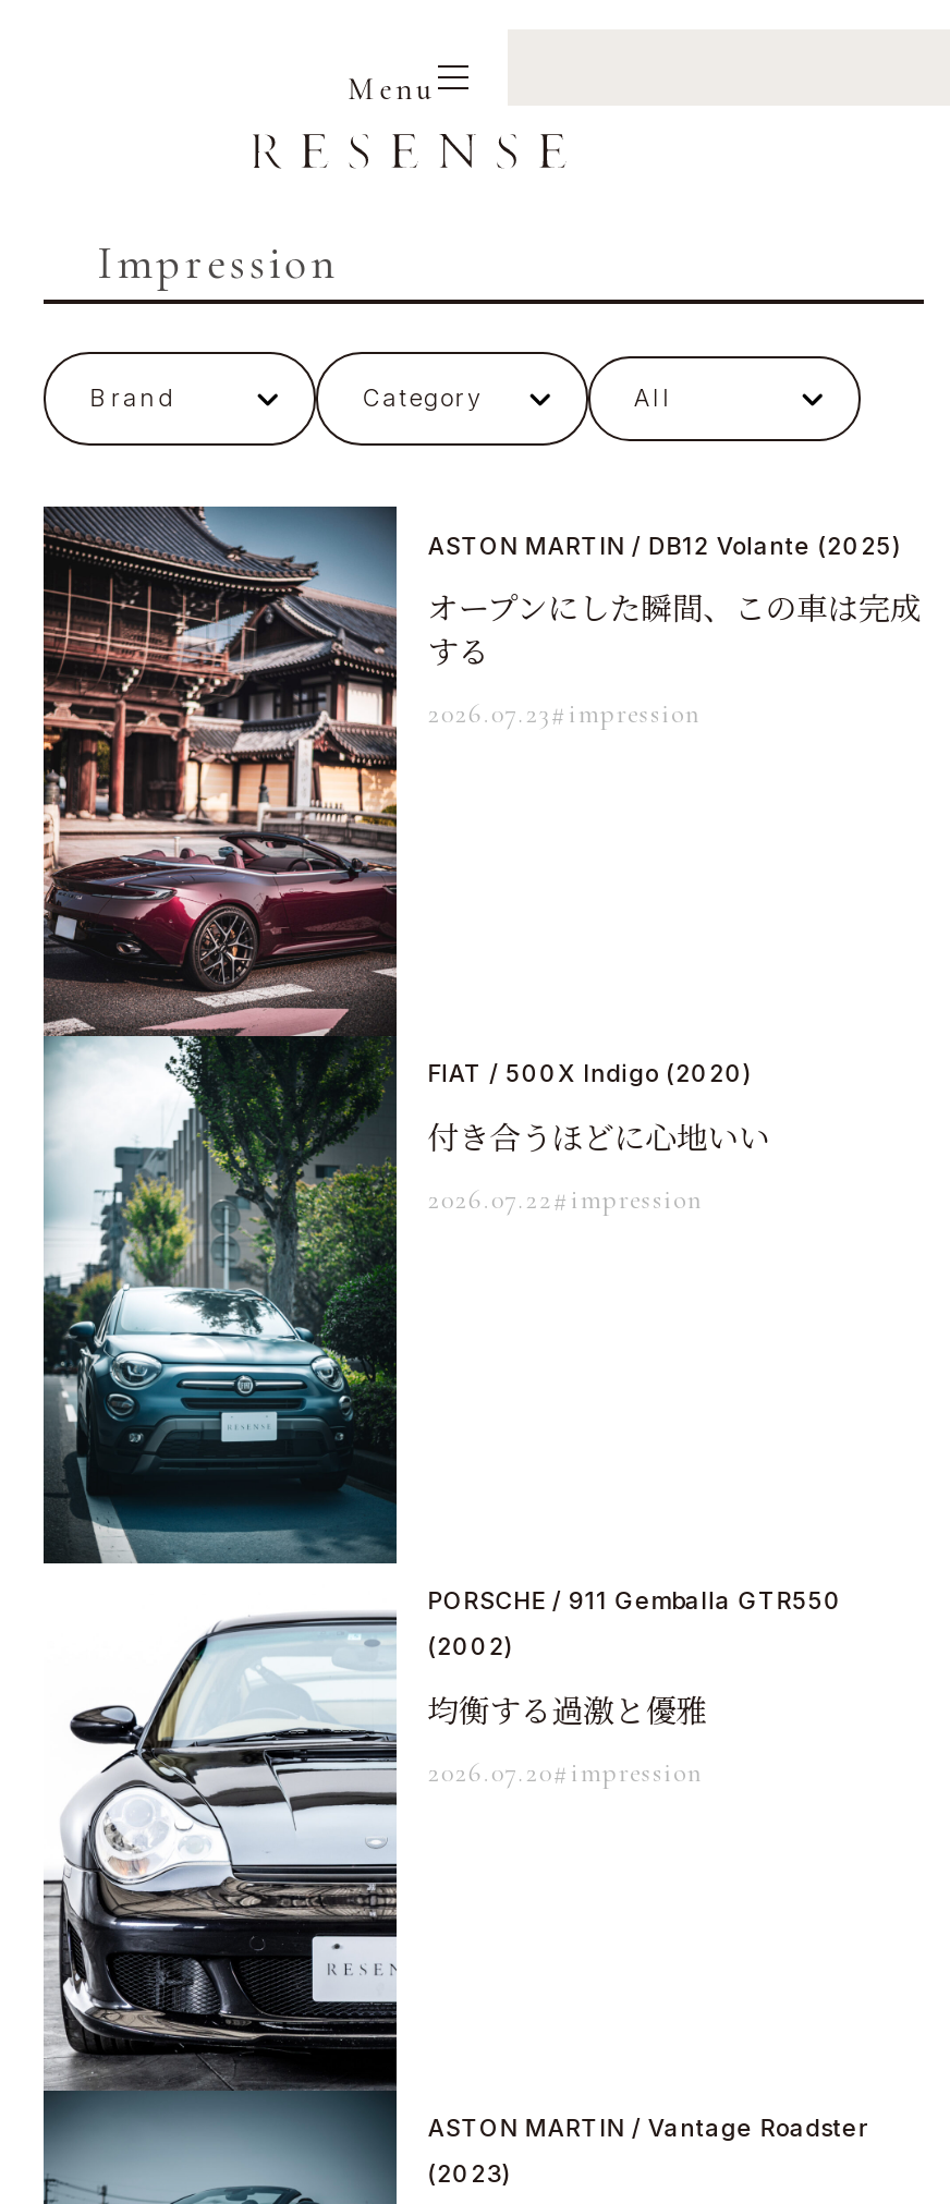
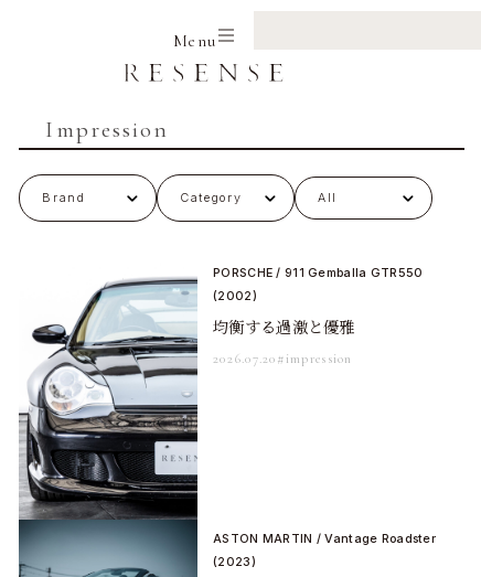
[41,504,921,1566] [image] | ASTON MARTIN / DB12 Volante (2025) | オープンにした瞬間、この車は完成 | する | 2026.07.23#impression -> none
[427,1061,770,1217] FIAT / 500X Indigo (2020) | 付き合うほどに心地いい | 2026.07.22#impression -> none

